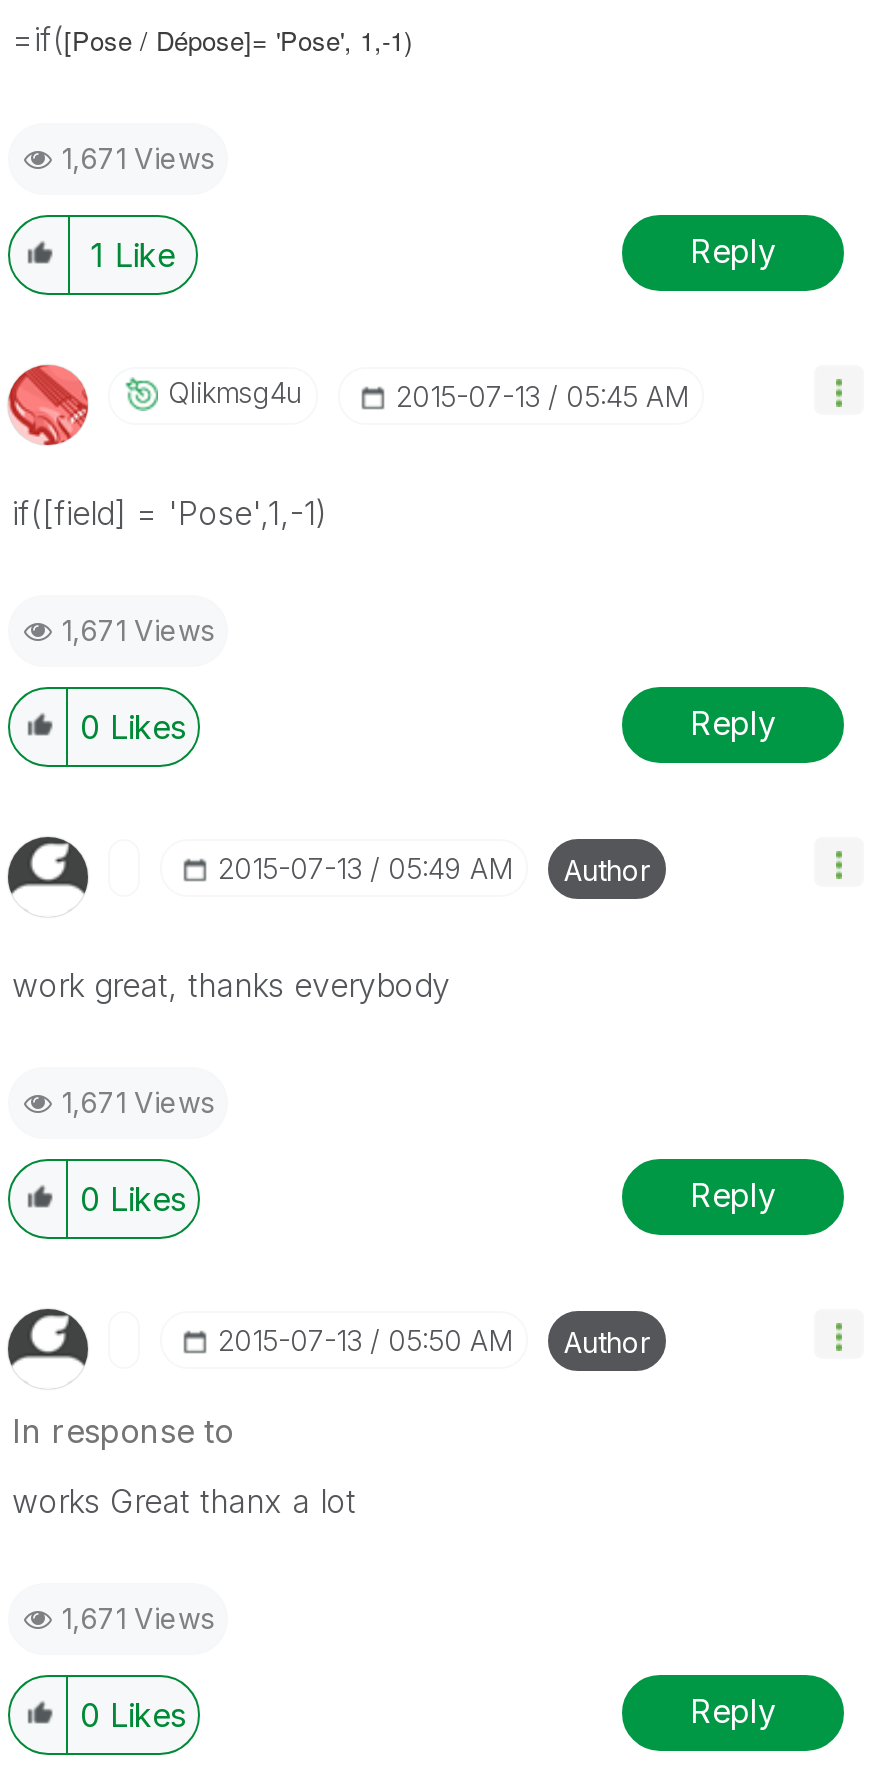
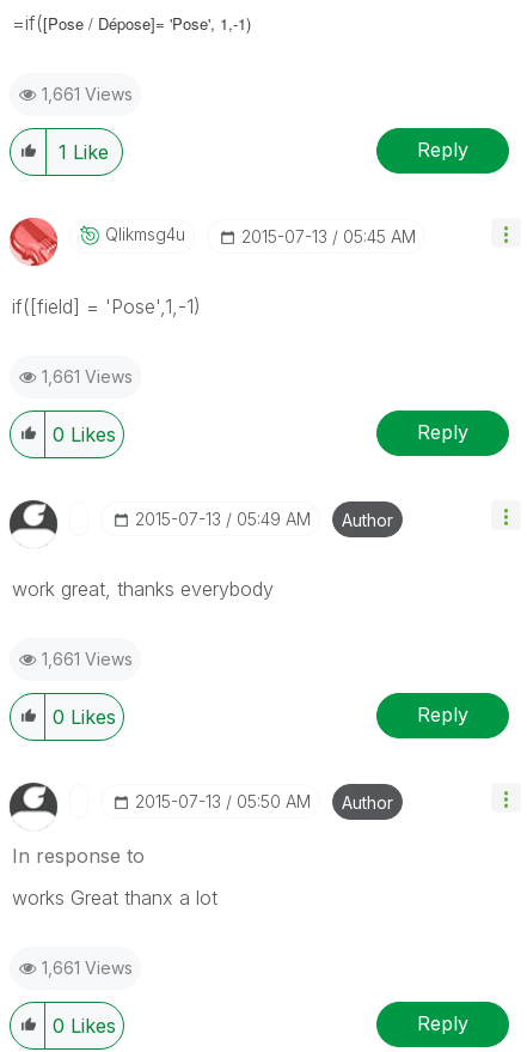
[62,140,214,174] 1,671 Views -> [42,83,133,104] 1,661 Views
[62,612,214,646] 1,671 Views -> [42,366,133,386] 1,661 Views
[62,1084,214,1118] 1,671 Views -> [42,648,133,668] 1,661 Views
[62,1600,214,1634] 1,671 Views -> [42,957,133,977] 1,661 Views

